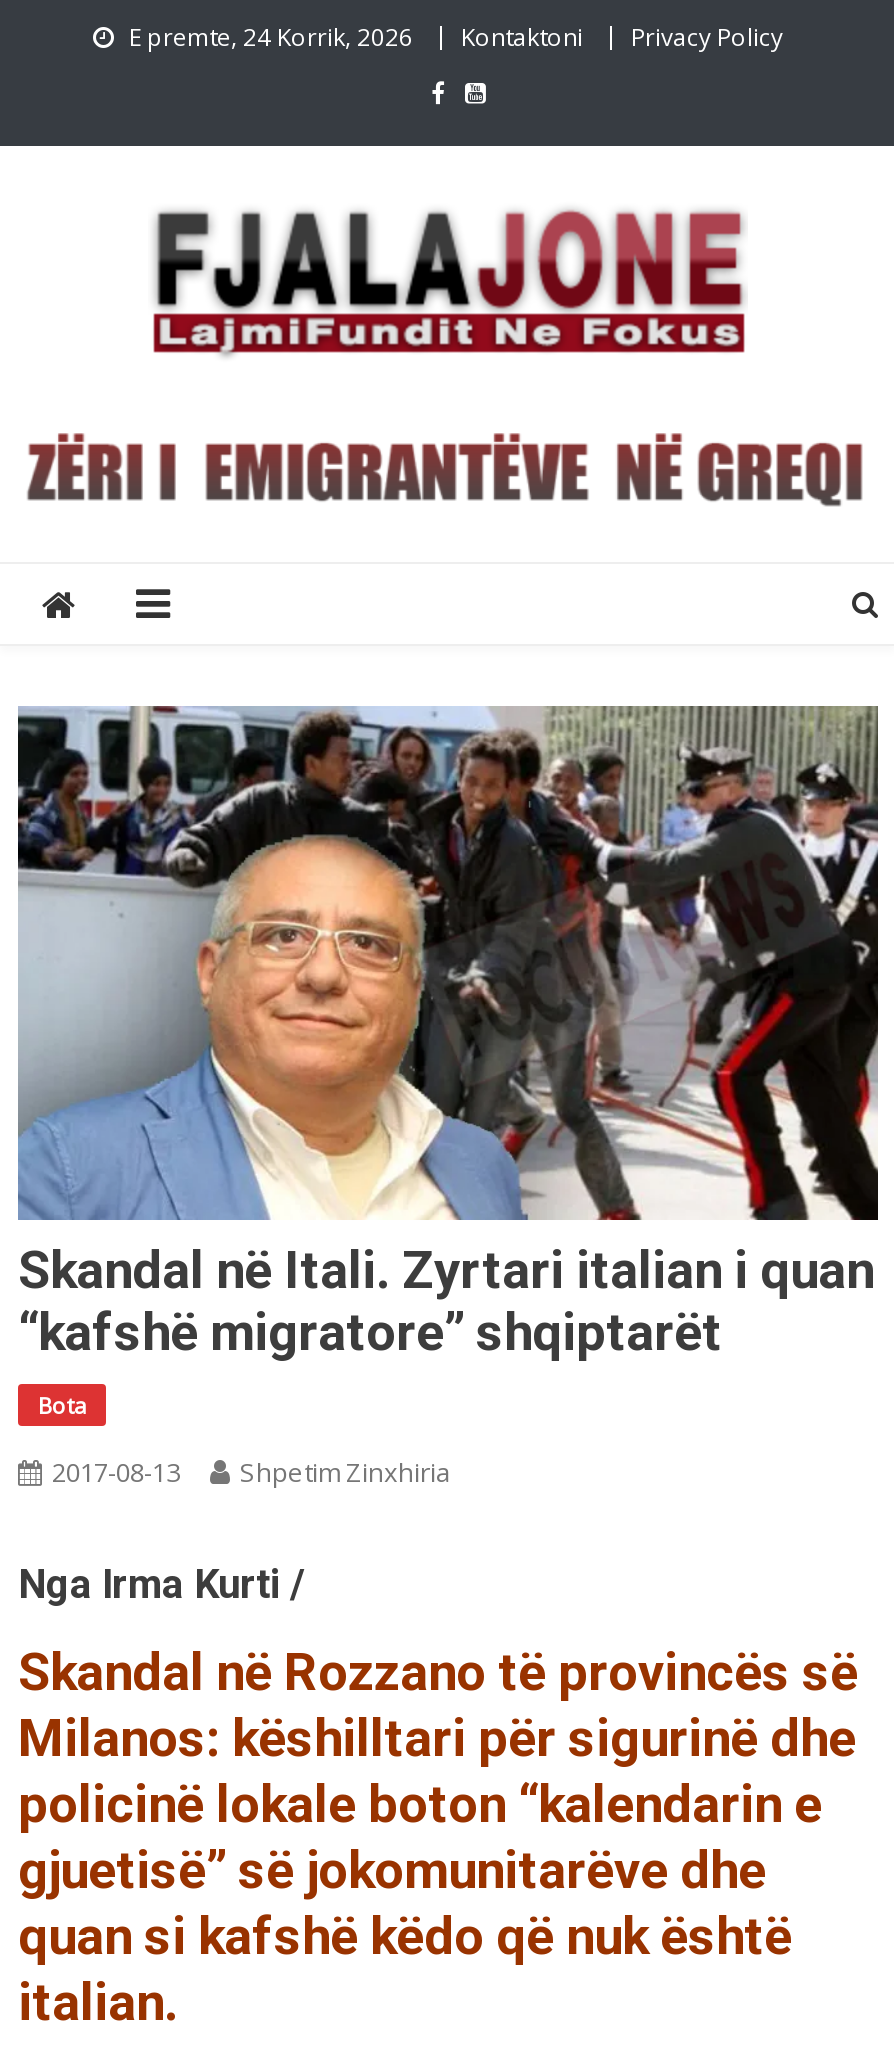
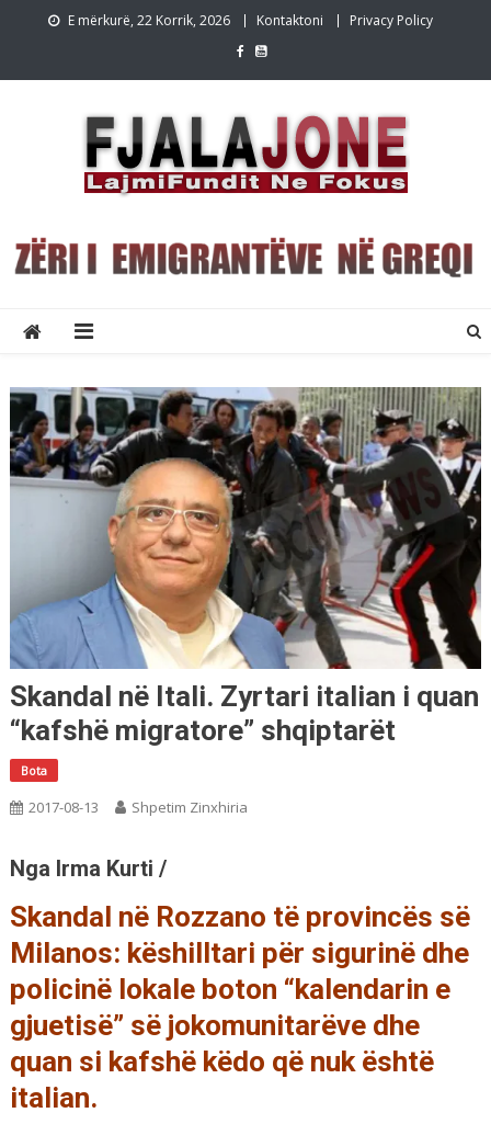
[129,20,413,54] E premte, 24 Korrik, 2026 -> [67,11,230,30] E mërkurë, 22 Korrik, 2026

